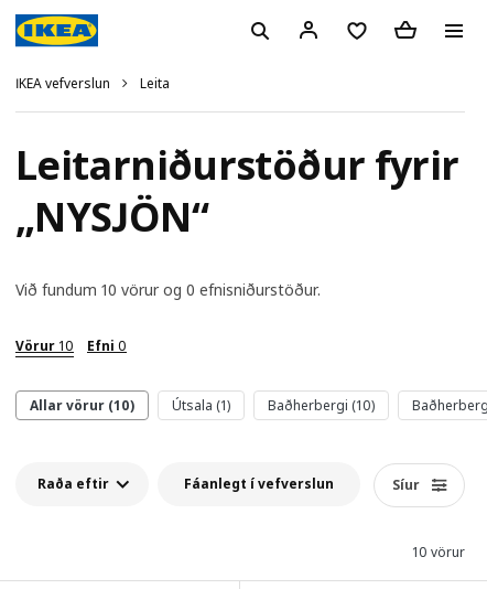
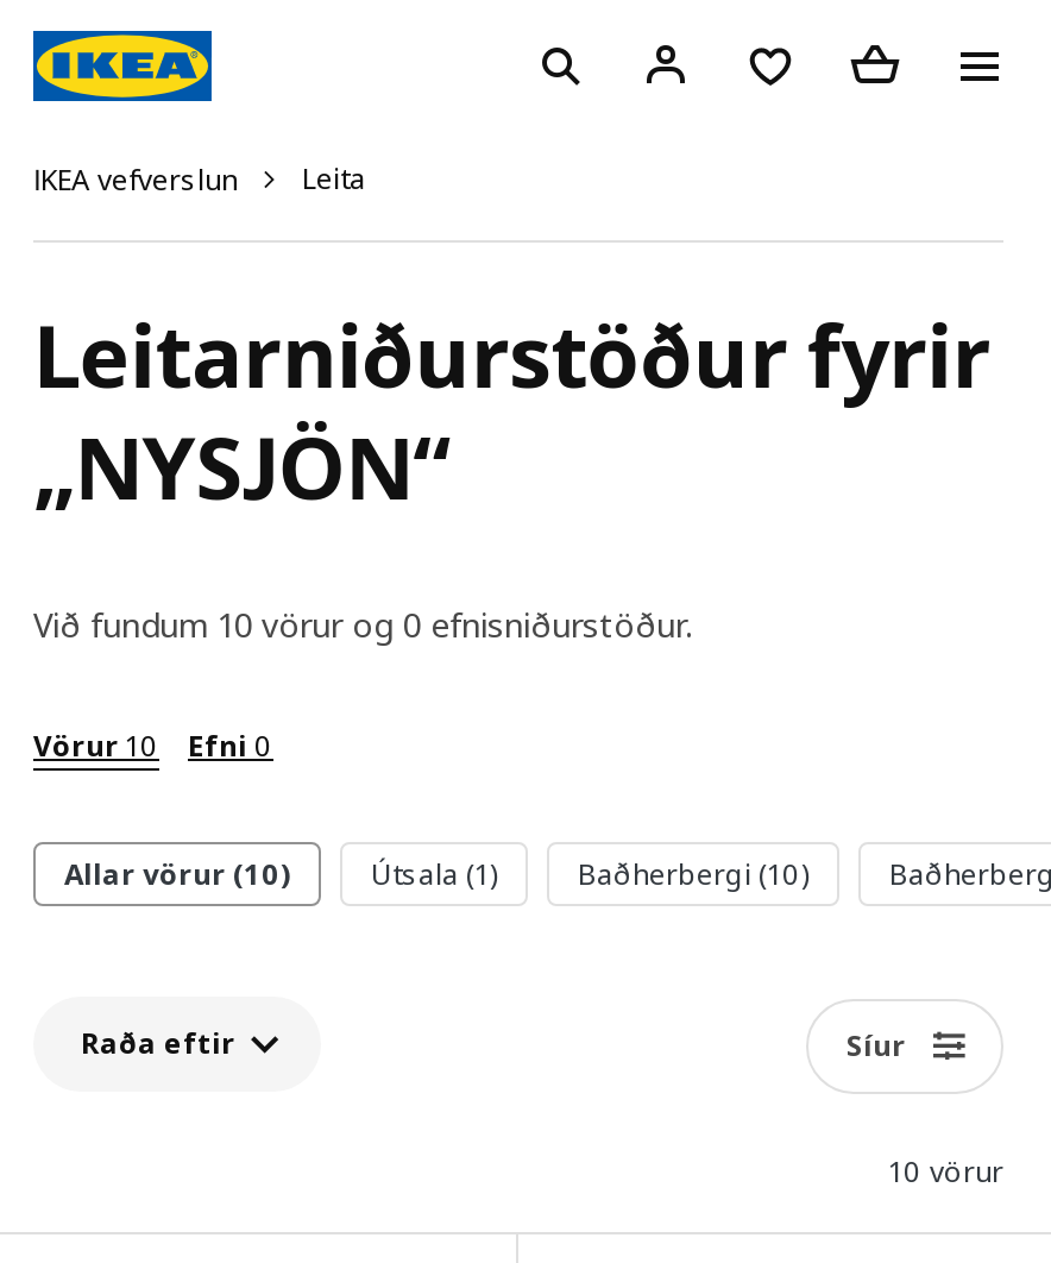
[184,474,334,493] Fáanlegt í vefverslun -> none

